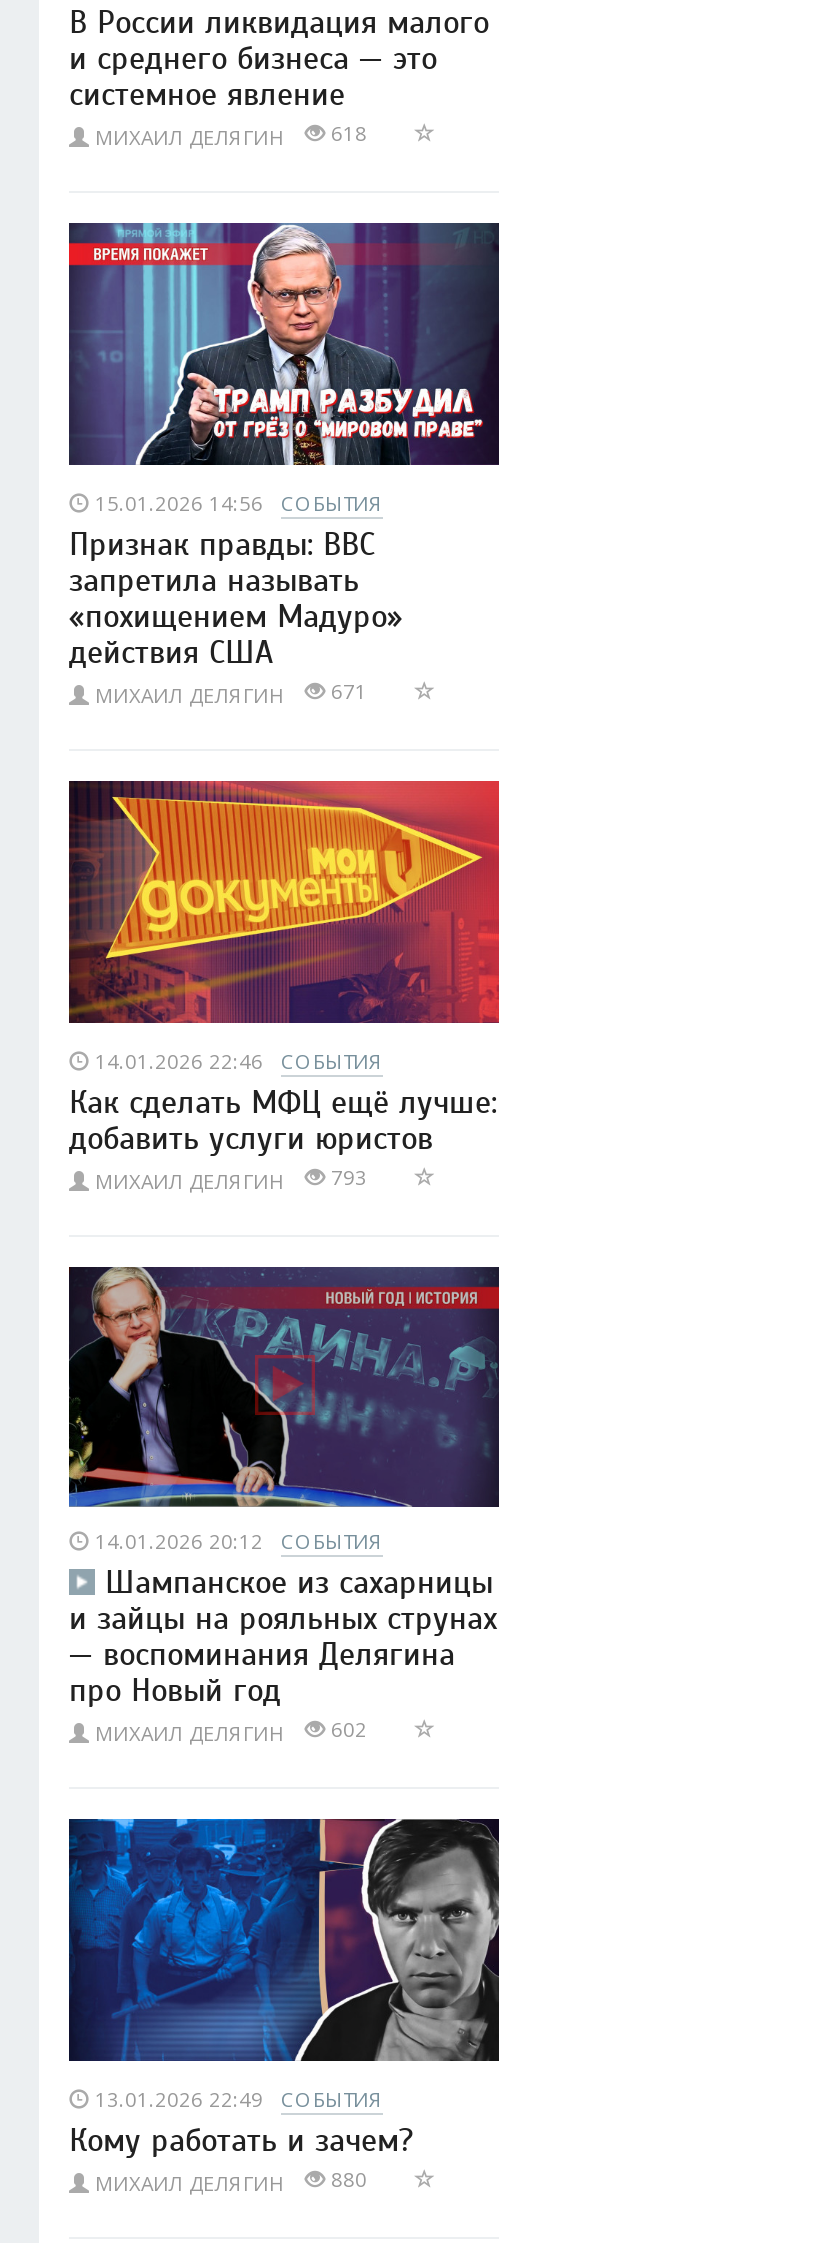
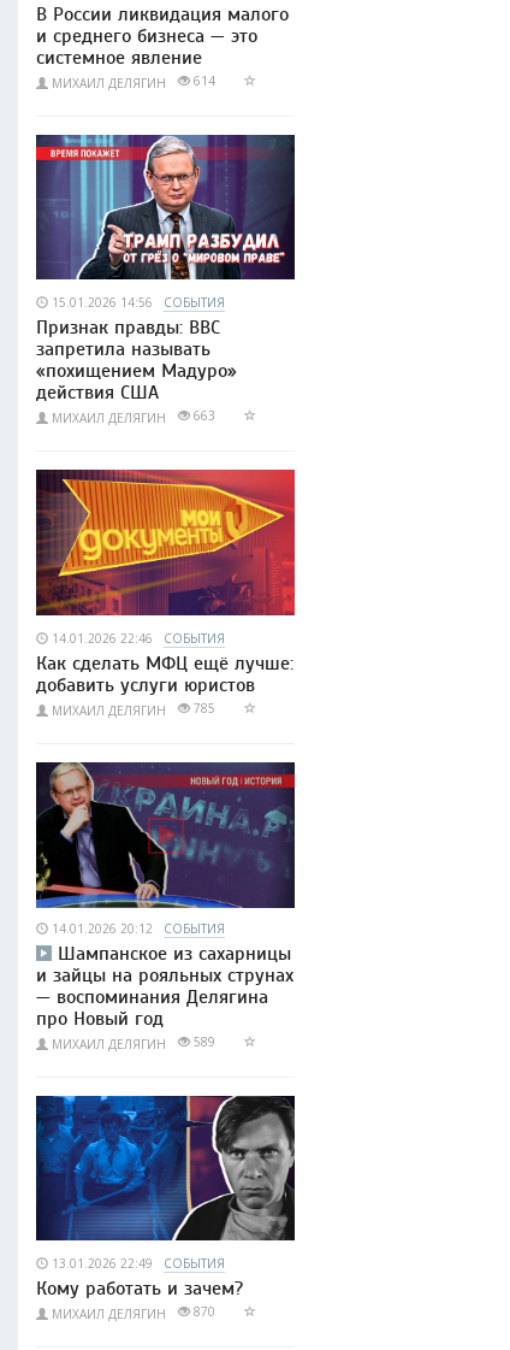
[95,120,379,152] МИХАИЛ ДЕЛЯГИН 618 -> [52,72,223,91] МИХАИЛ ДЕЛЯГИН 614
[95,677,379,709] МИХАИЛ ДЕЛЯГИН 671 -> [52,408,223,427] МИХАИЛ ДЕЛЯГИН 663
[95,1162,379,1194] МИХАИЛ ДЕЛЯГИН 793 -> [52,700,223,719] МИХАИЛ ДЕЛЯГИН 785
[95,1715,379,1747] МИХАИЛ ДЕЛЯГИН 602 -> [52,1033,223,1052] МИХАИЛ ДЕЛЯГИН 589
[95,2164,379,2196] МИХАИЛ ДЕЛЯГИН 880 -> [52,1303,223,1323] МИХАИЛ ДЕЛЯГИН 870

